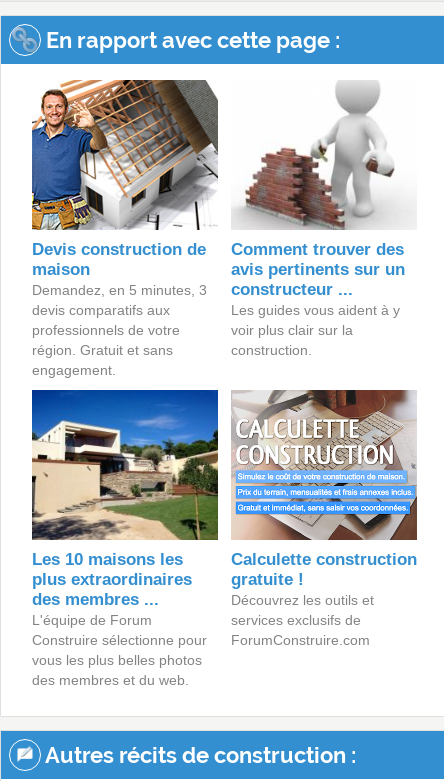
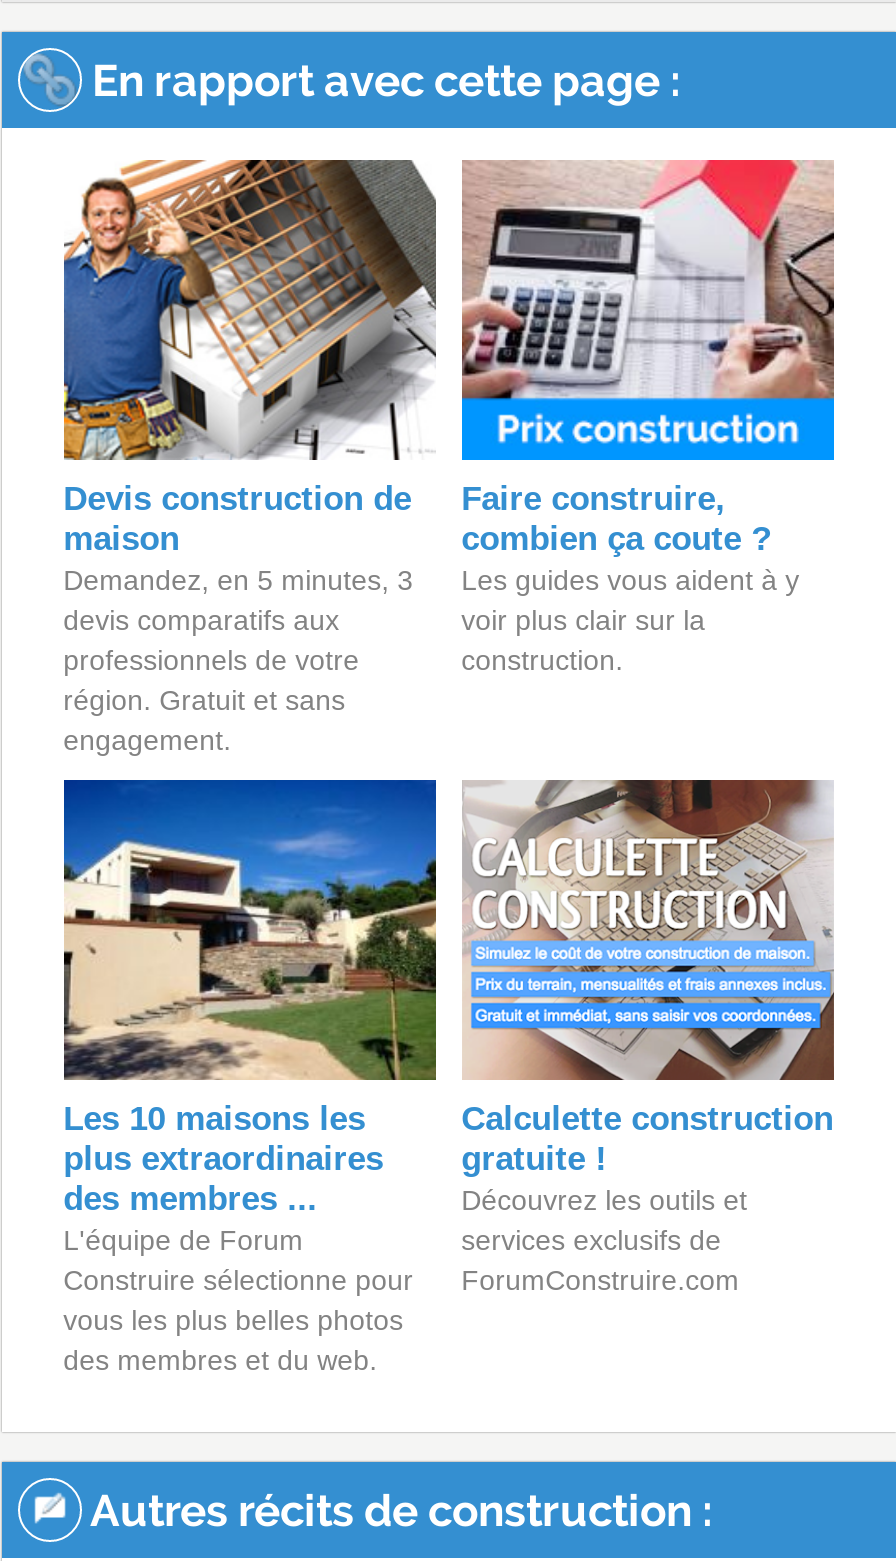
[231,80,417,299] [image] | Comment trouver des | avis pertinents sur un | constructeur ... -> [460,158,836,559] [image] | Faire construire, | combien ça coute ?
moved [231,302,400,358] -> [461,565,799,677]: Les guides vous aident à y | voir plus clair sur la | construction.

